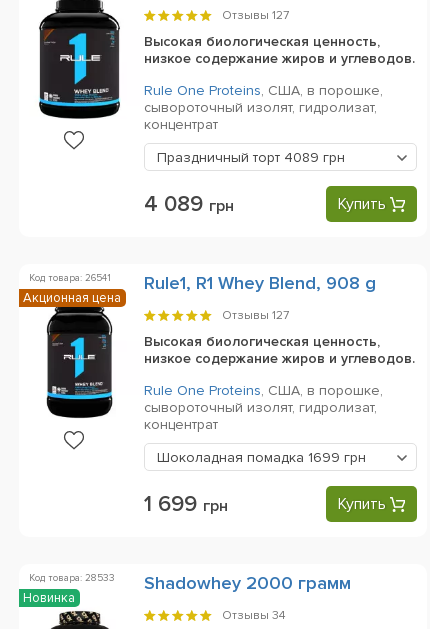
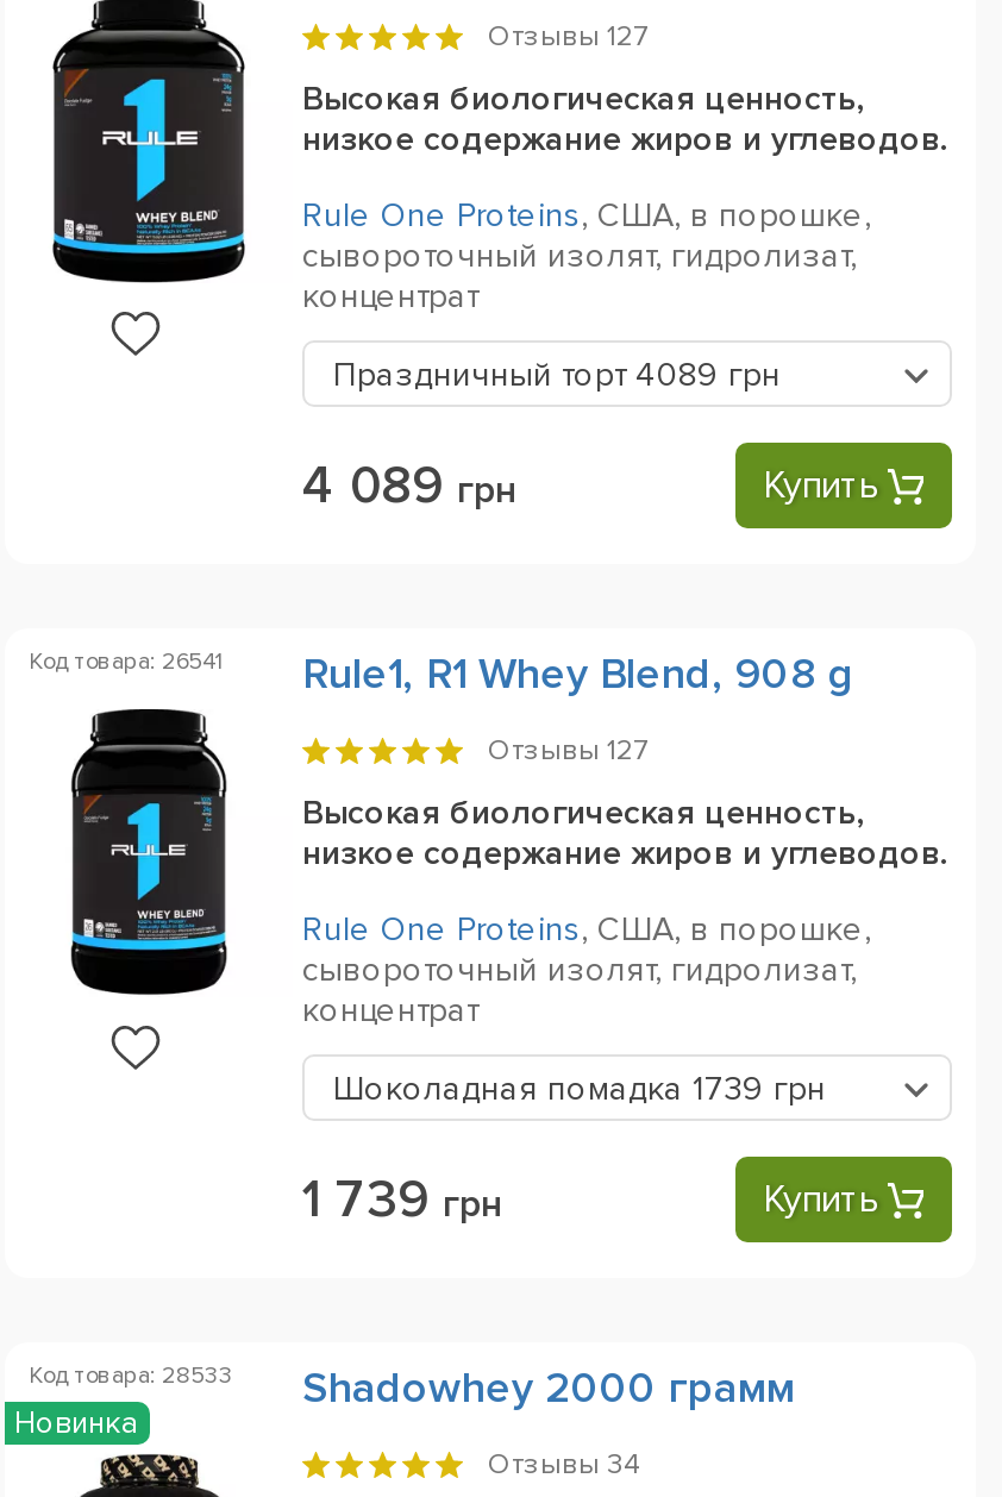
[23,290,121,306] Акционная цена -> none
[157,449,366,466] Шоколадная помадка 1699 грн -> [333,1069,826,1109] Шоколадная помадка 1739 грн
[144,490,228,517] 1 699 грн -> [302,1167,502,1232] 1 739 грн

